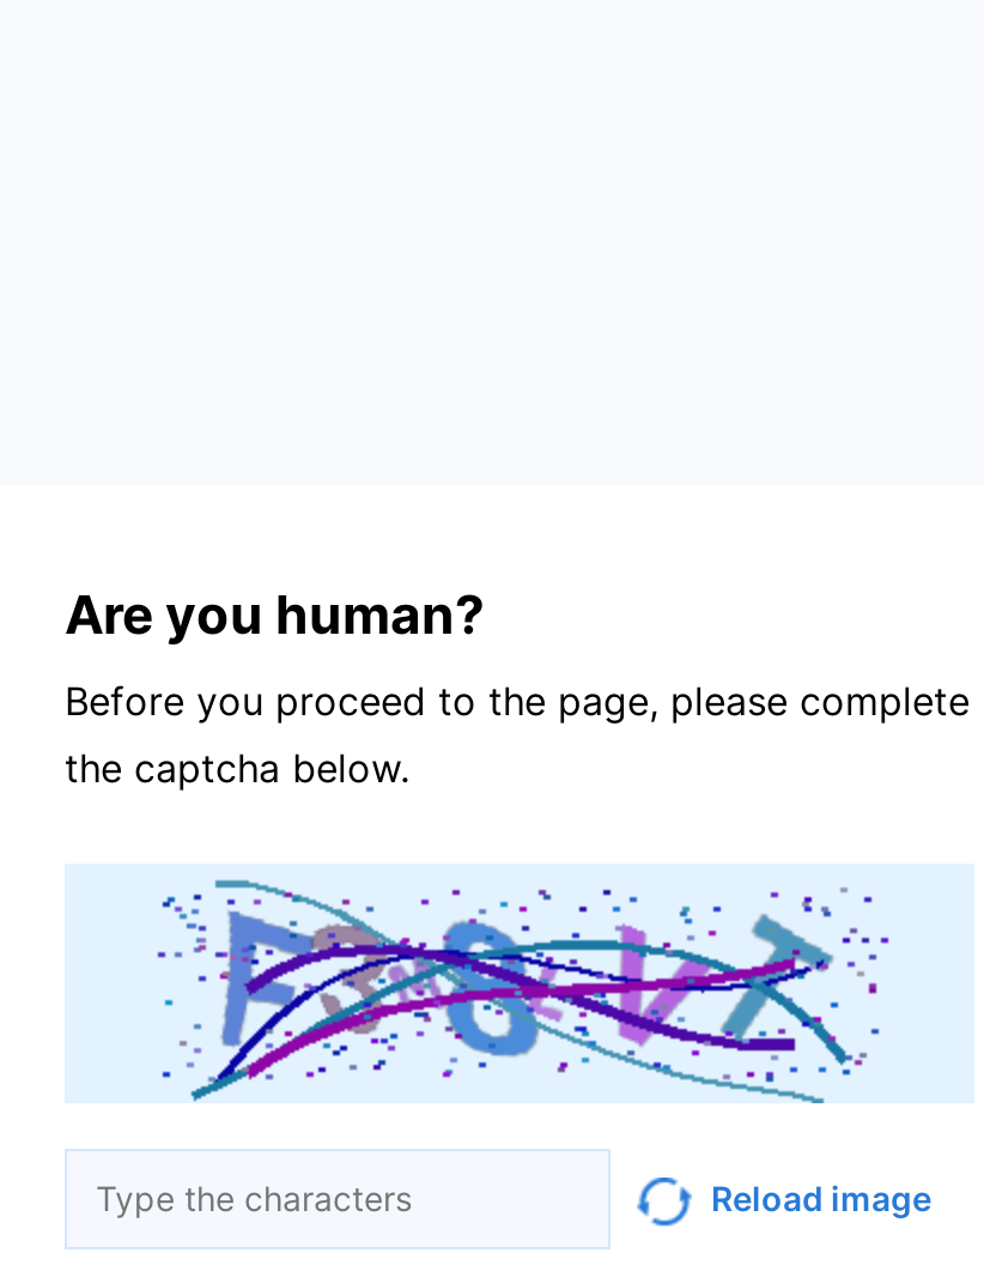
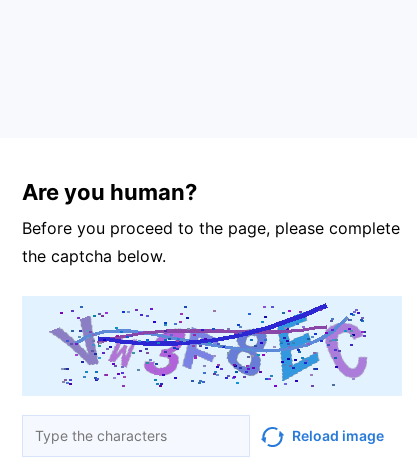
[134,878,891,1106] [image] -> [49,302,368,396] [image]

